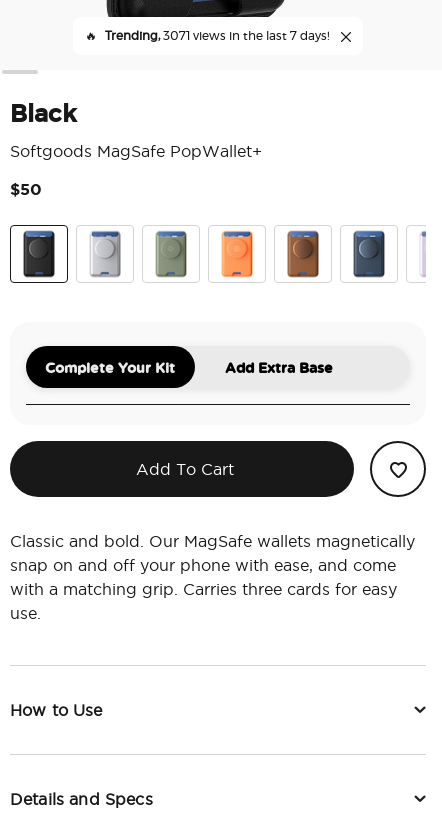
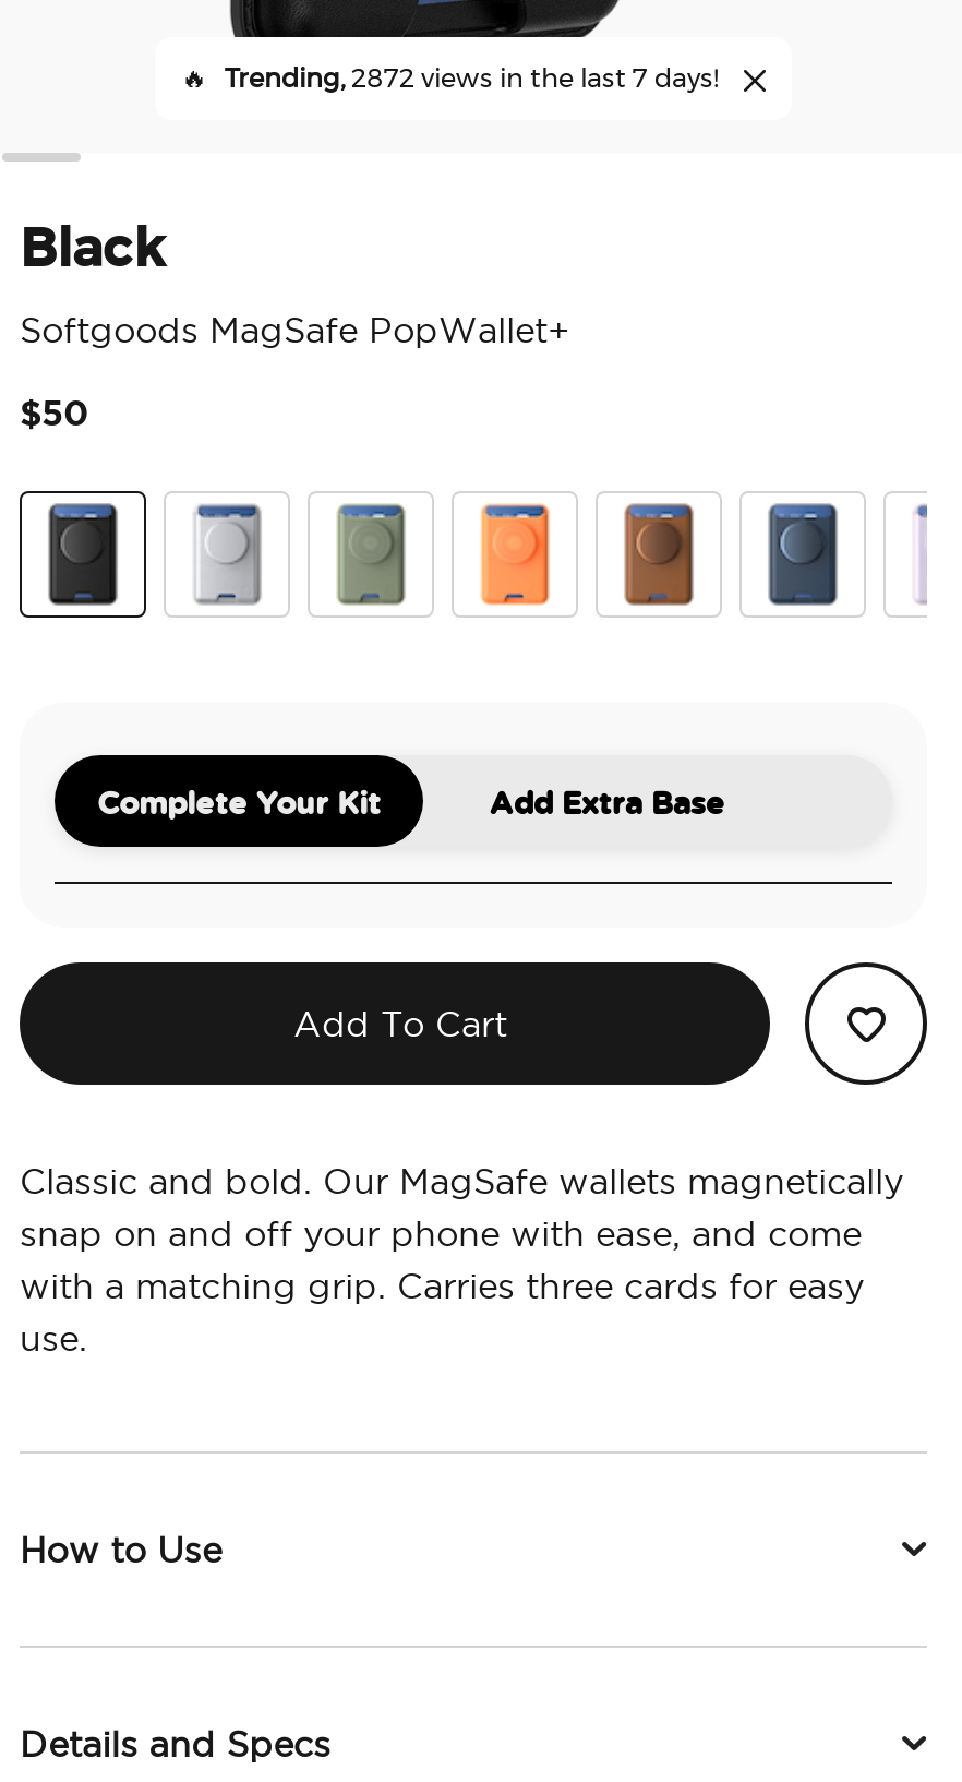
[105,30,329,42] Trending, 3071 views in the last 7 days! -> [225,65,718,92] Trending, 2872 views in the last 7 days!

